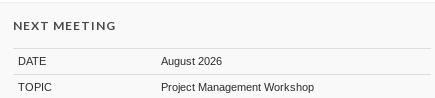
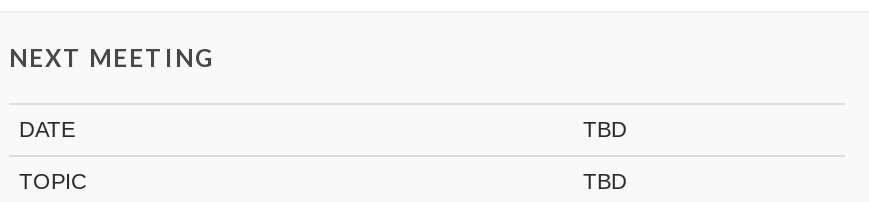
[161,55,222,67] August 2026 -> [583,116,627,140] TBD
[161,81,314,93] Project Management Workshop -> [583,168,627,192] TBD

